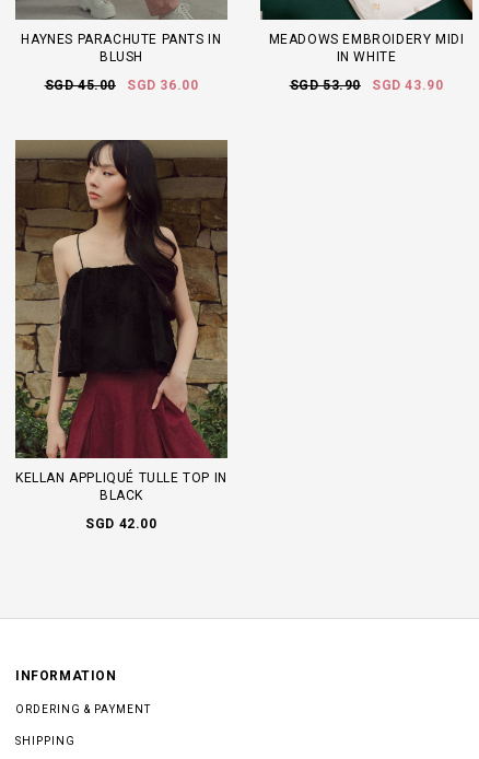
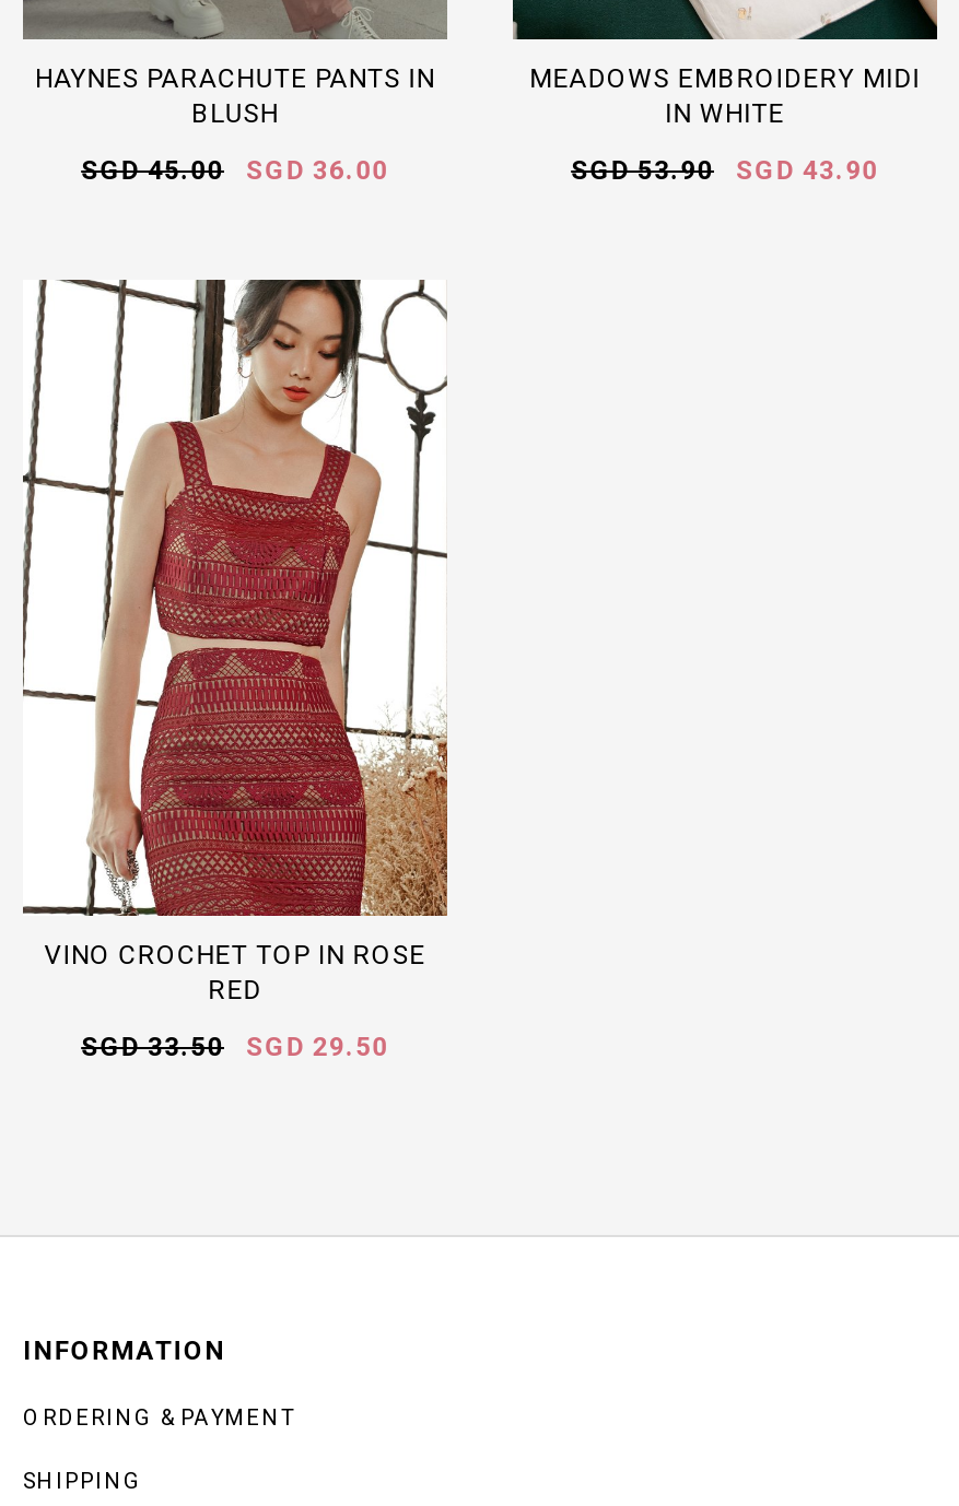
[14,139,229,503] [image] | KELLAN APPLIQUÉ TULLE TOP IN | BLACK -> [23,278,449,1006] [image] | VINO CROCHET TOP IN ROSE | RED
[86,516,157,532] SGD 42.00 -> [81,1032,389,1063] SGD 33.50 | SGD 29.50

